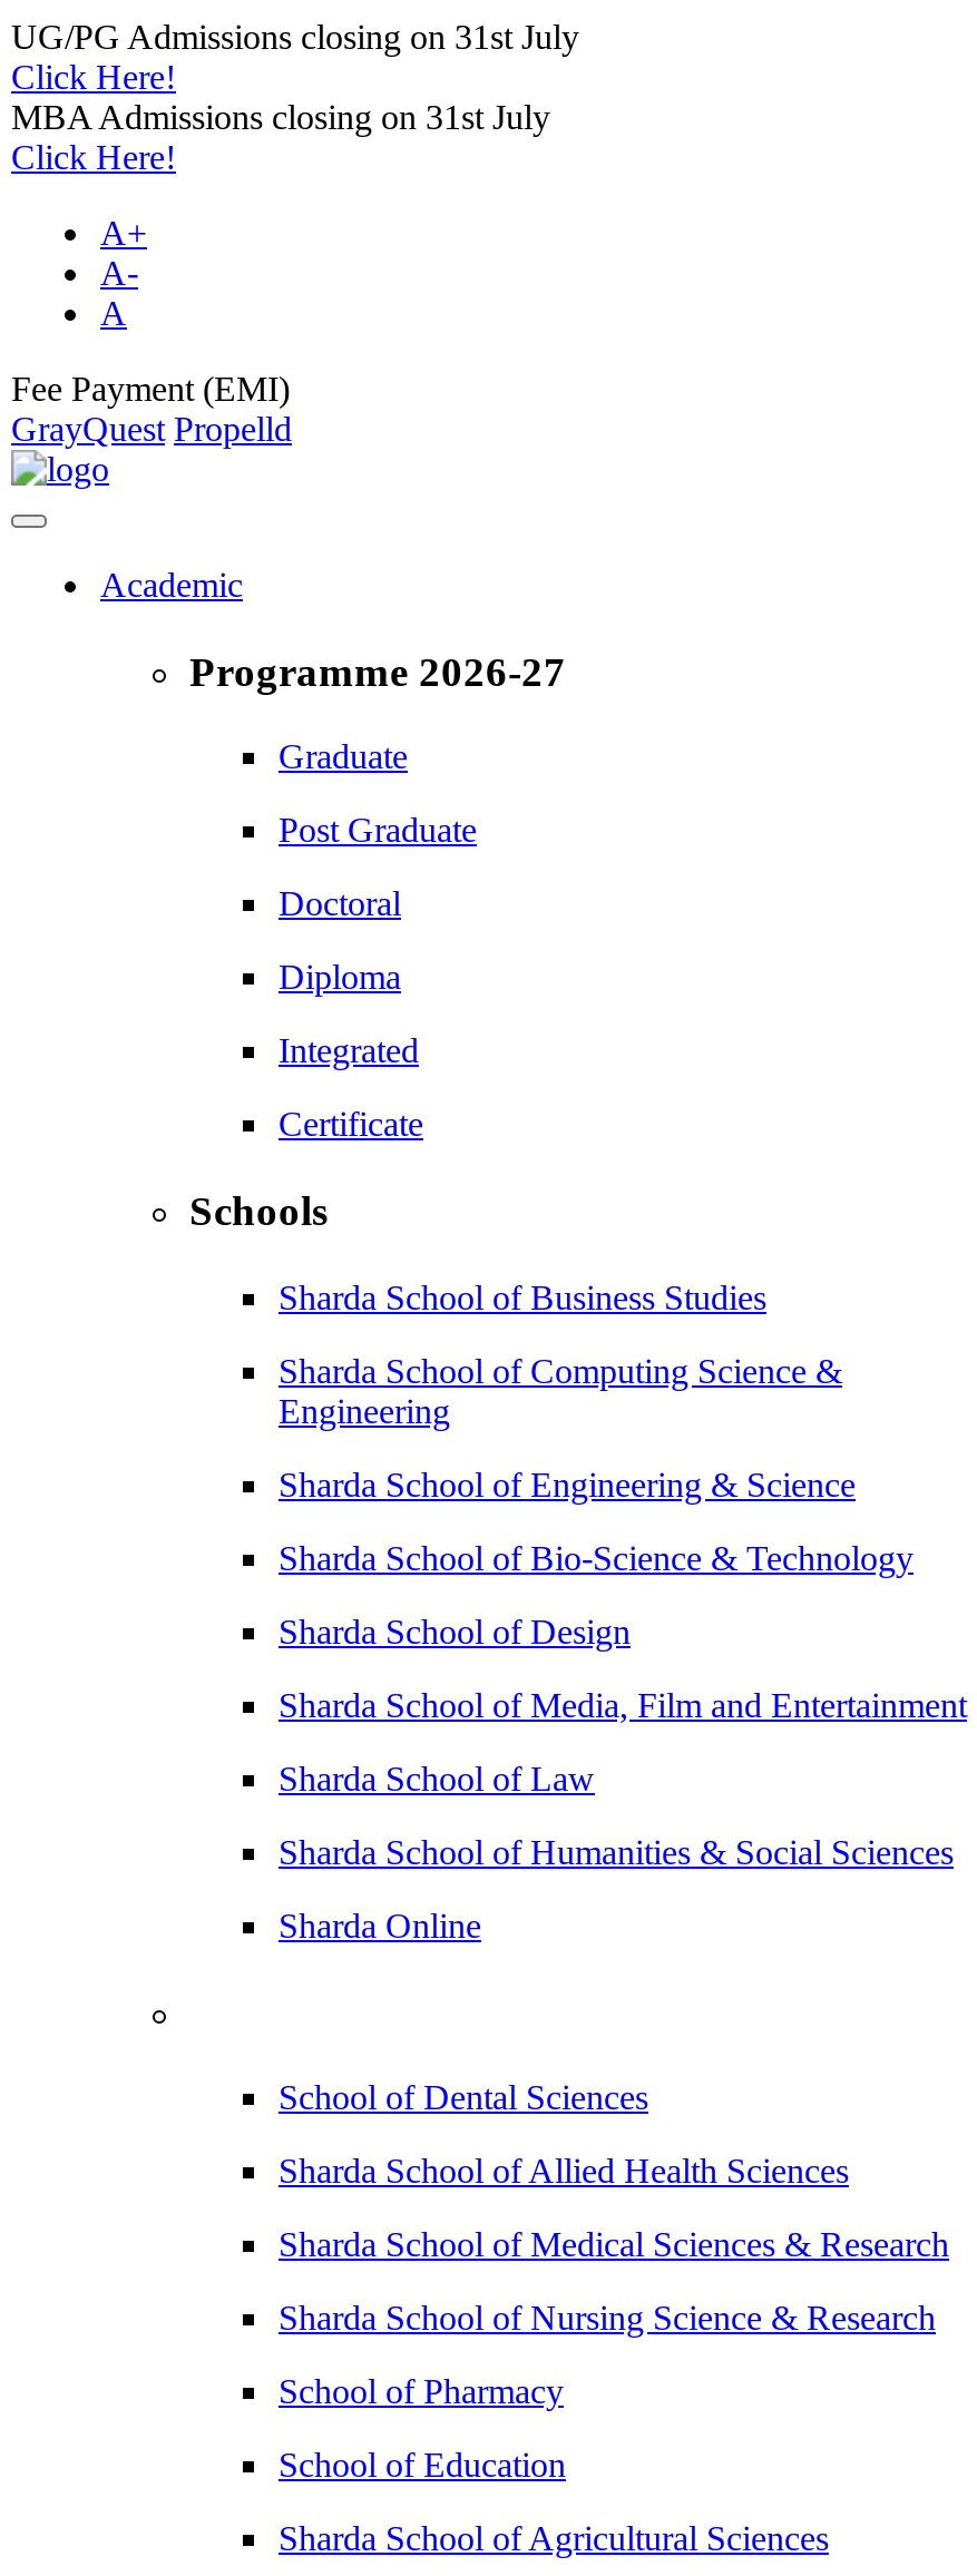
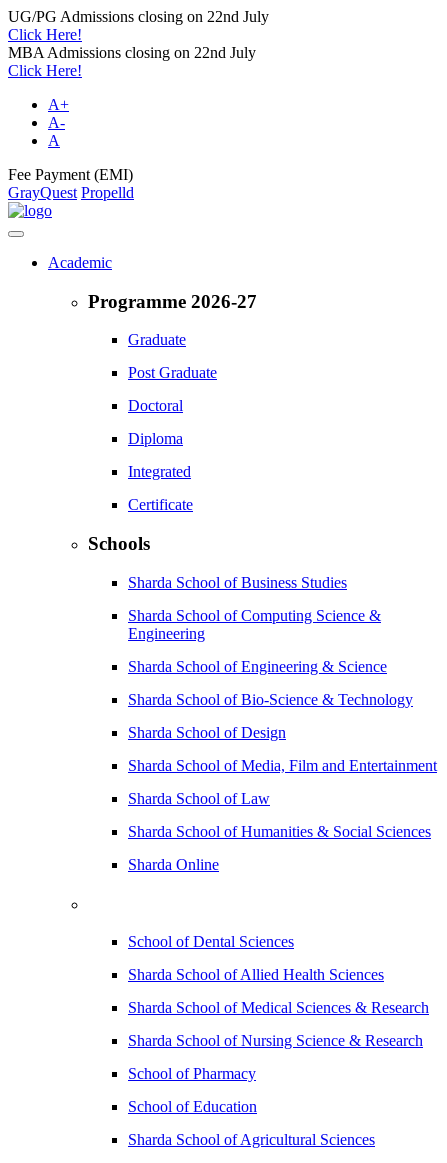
[11,18,579,56] UG/PG Admissions closing on 31st July -> [8,8,269,25] UG/PG Admissions closing on 22nd July
[11,98,550,136] MBA Admissions closing on 31st July -> [8,44,256,61] MBA Admissions closing on 22nd July

